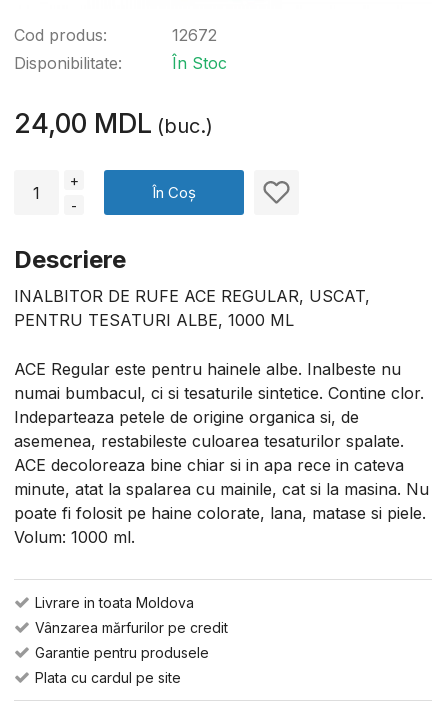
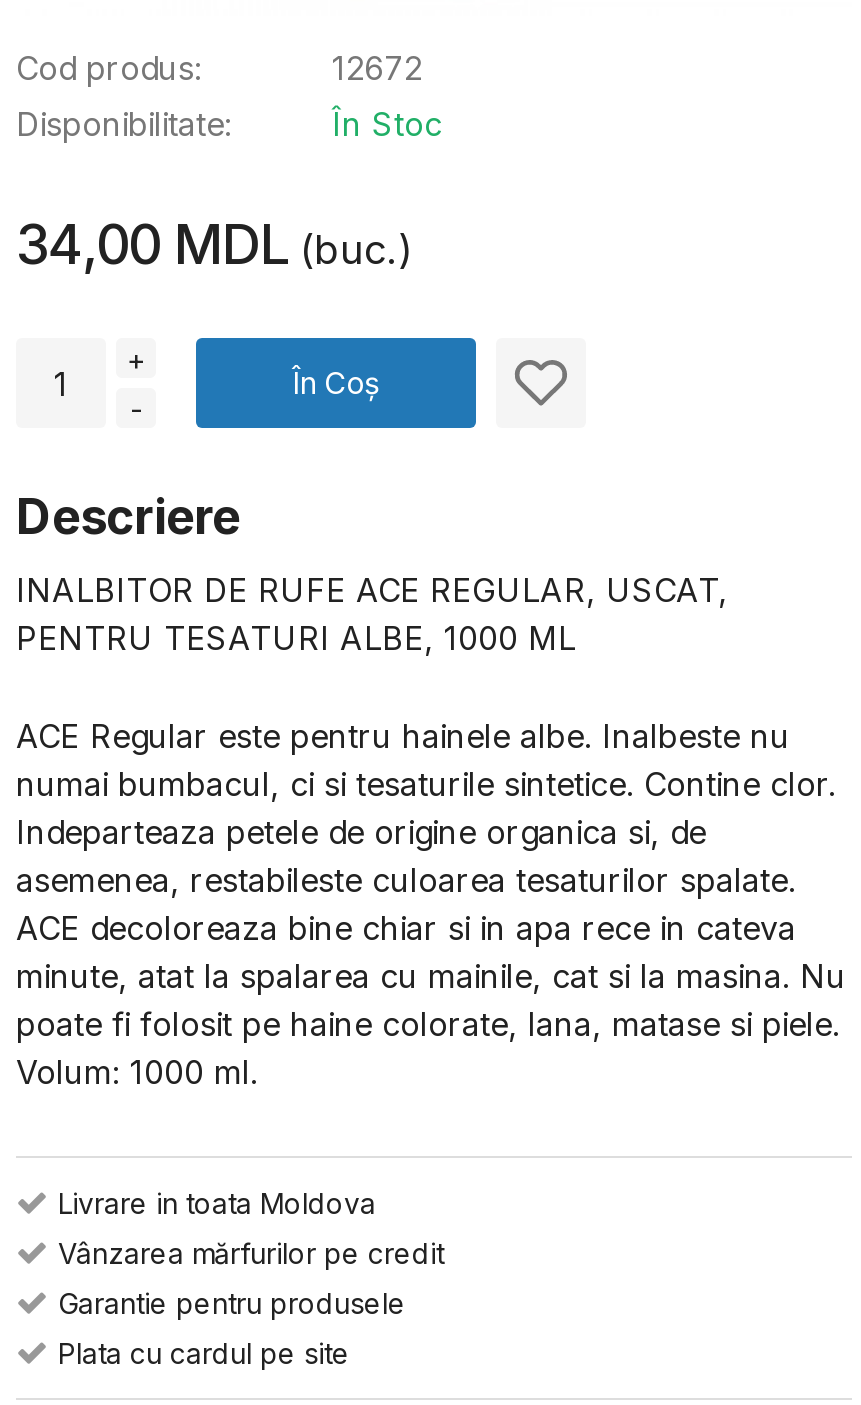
[14,107,213,140] 24,00 MDL (buc.) -> [16,212,412,278] 34,00 MDL (buc.)

